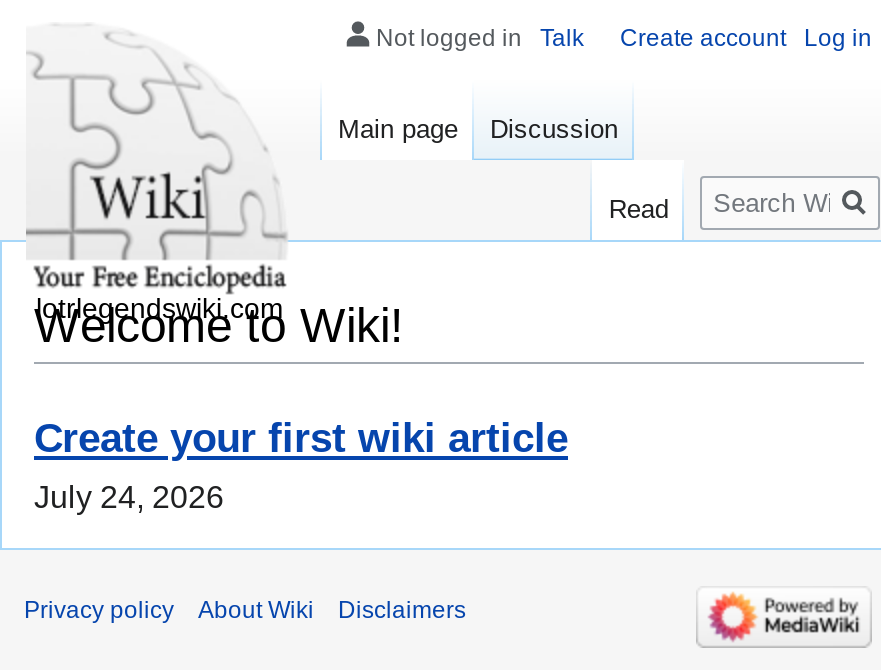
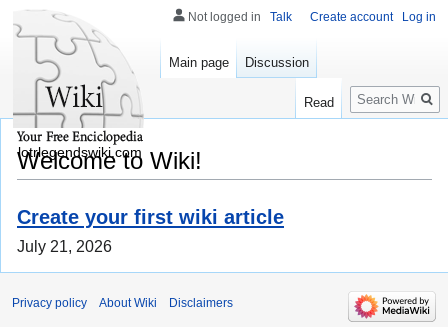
[34,481,224,515] July 24, 2026 -> [17,238,112,255] July 21, 2026

